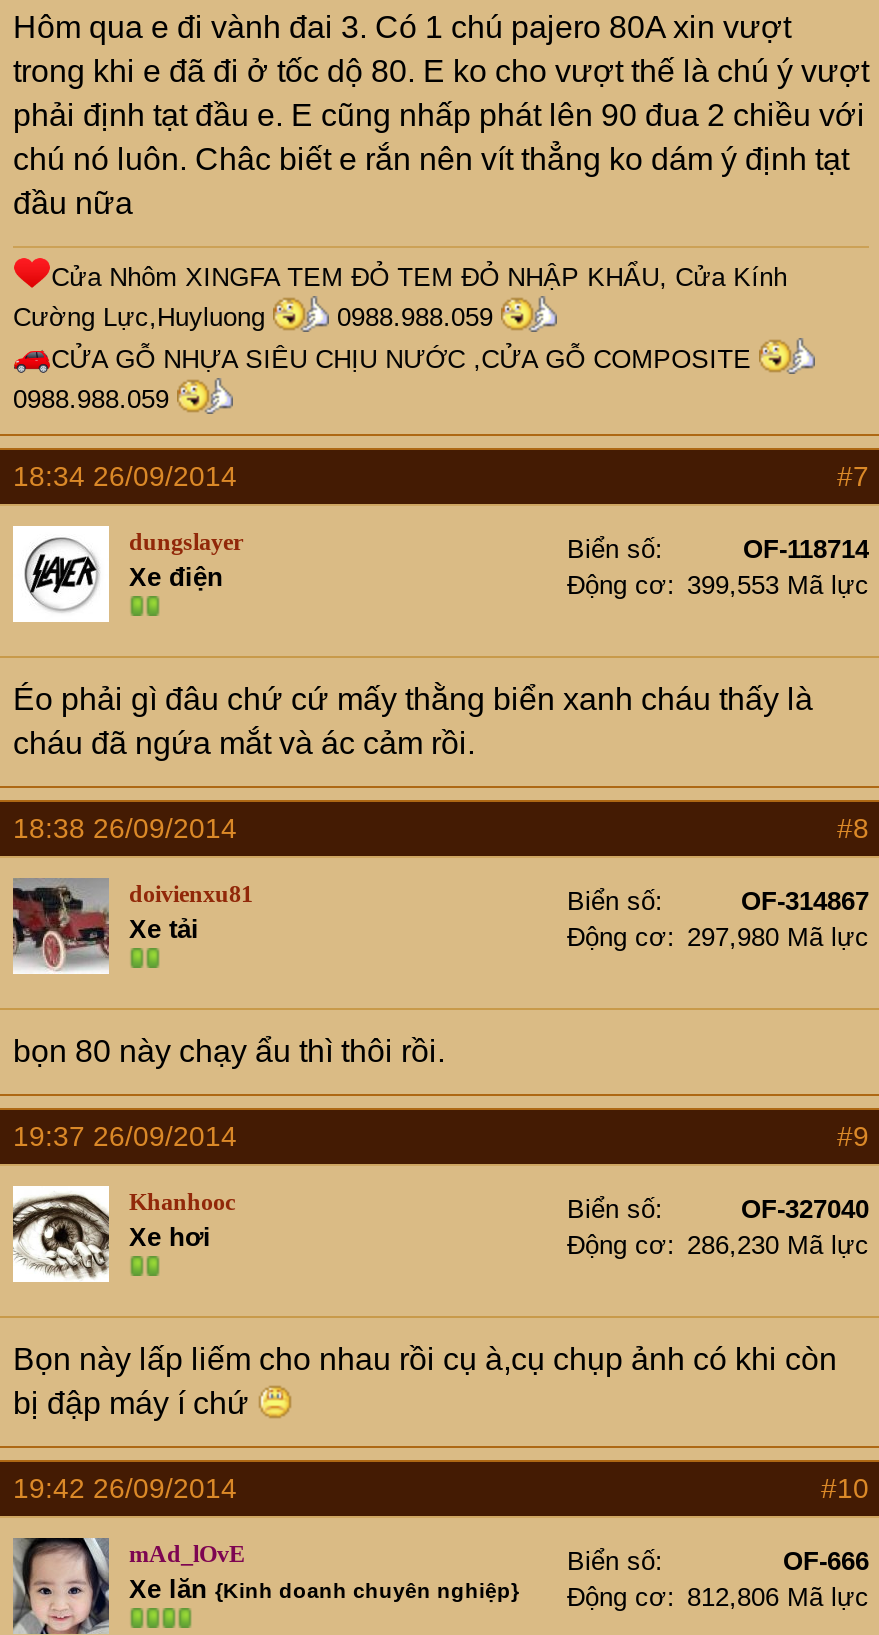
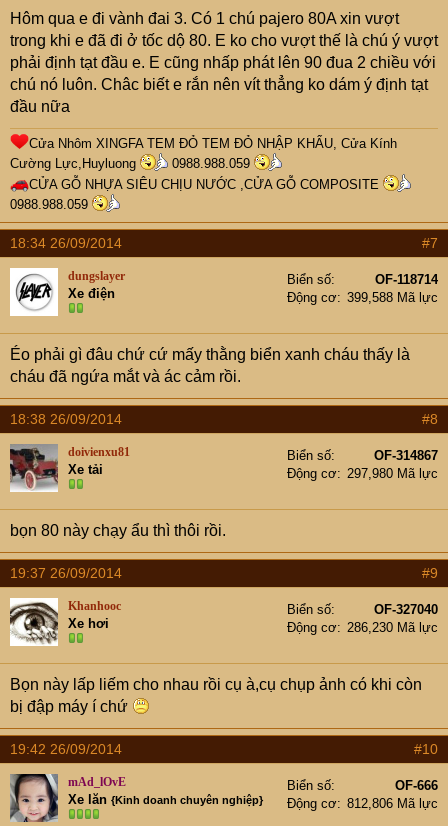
[567,570,869,600] Động cơ 399,553 Mã lực -> [287,290,438,305] Động cơ 399,588 Mã lực

